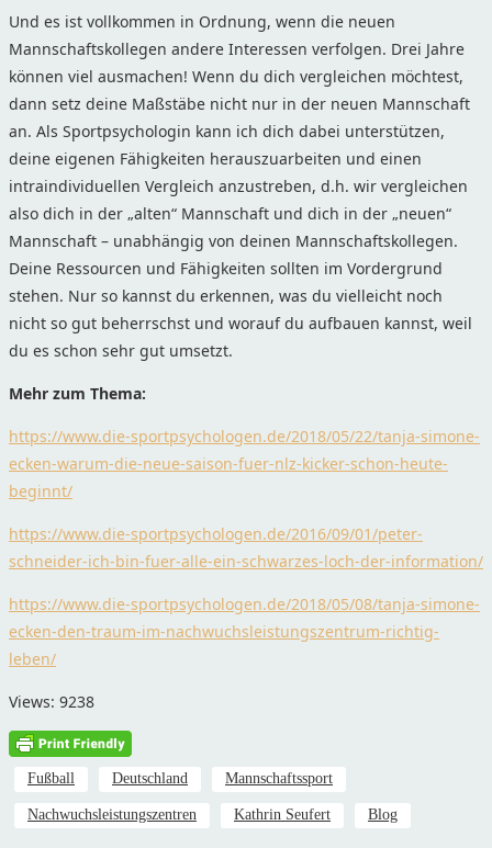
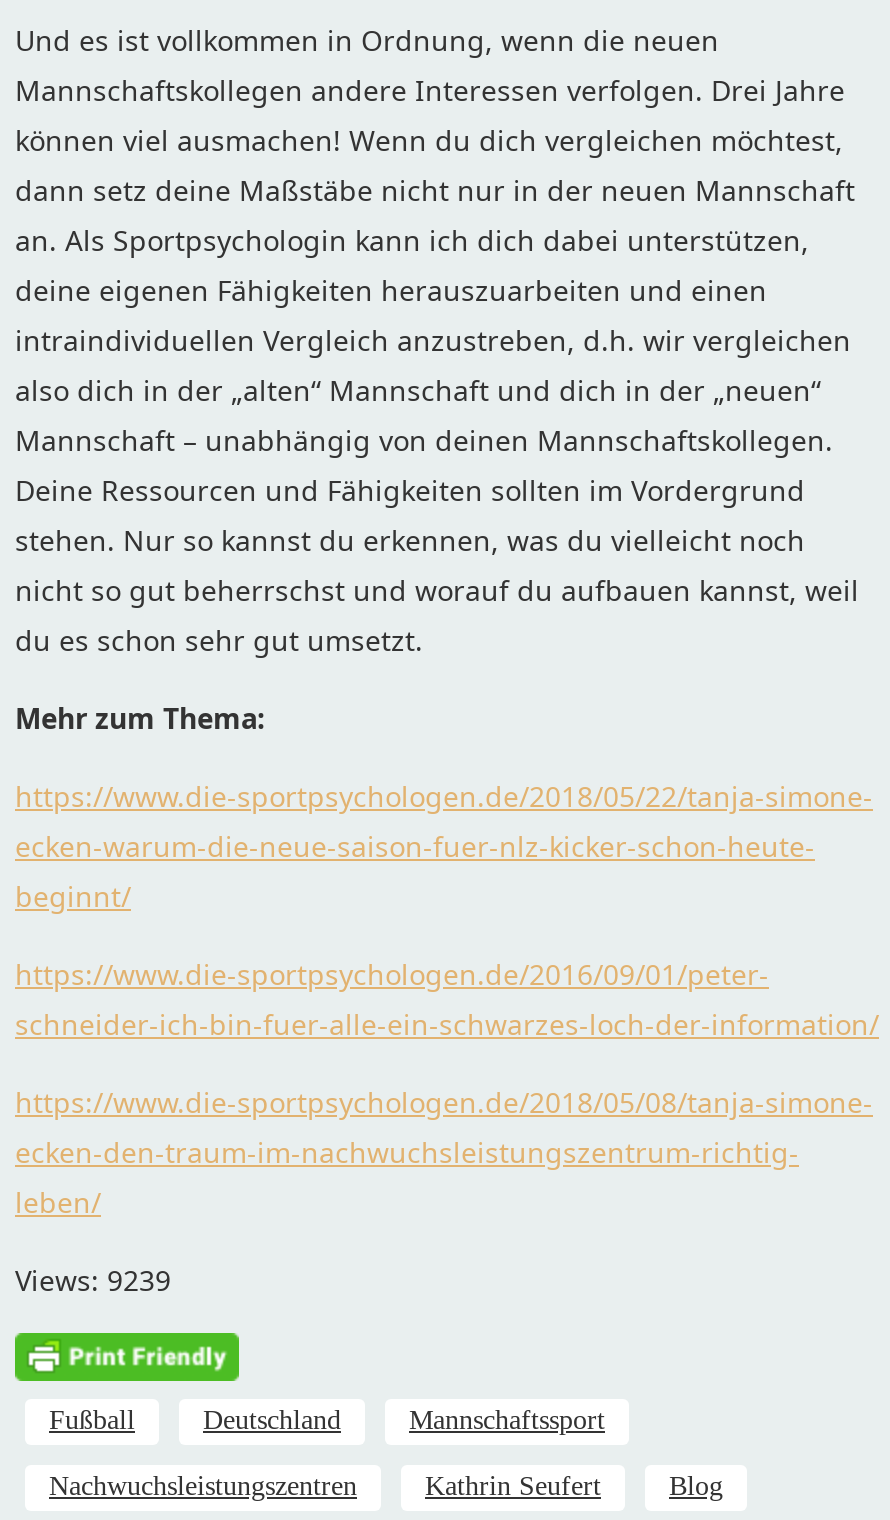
[9,691,94,711] Views: 9238 -> [15,1260,171,1298] Views: 9239

